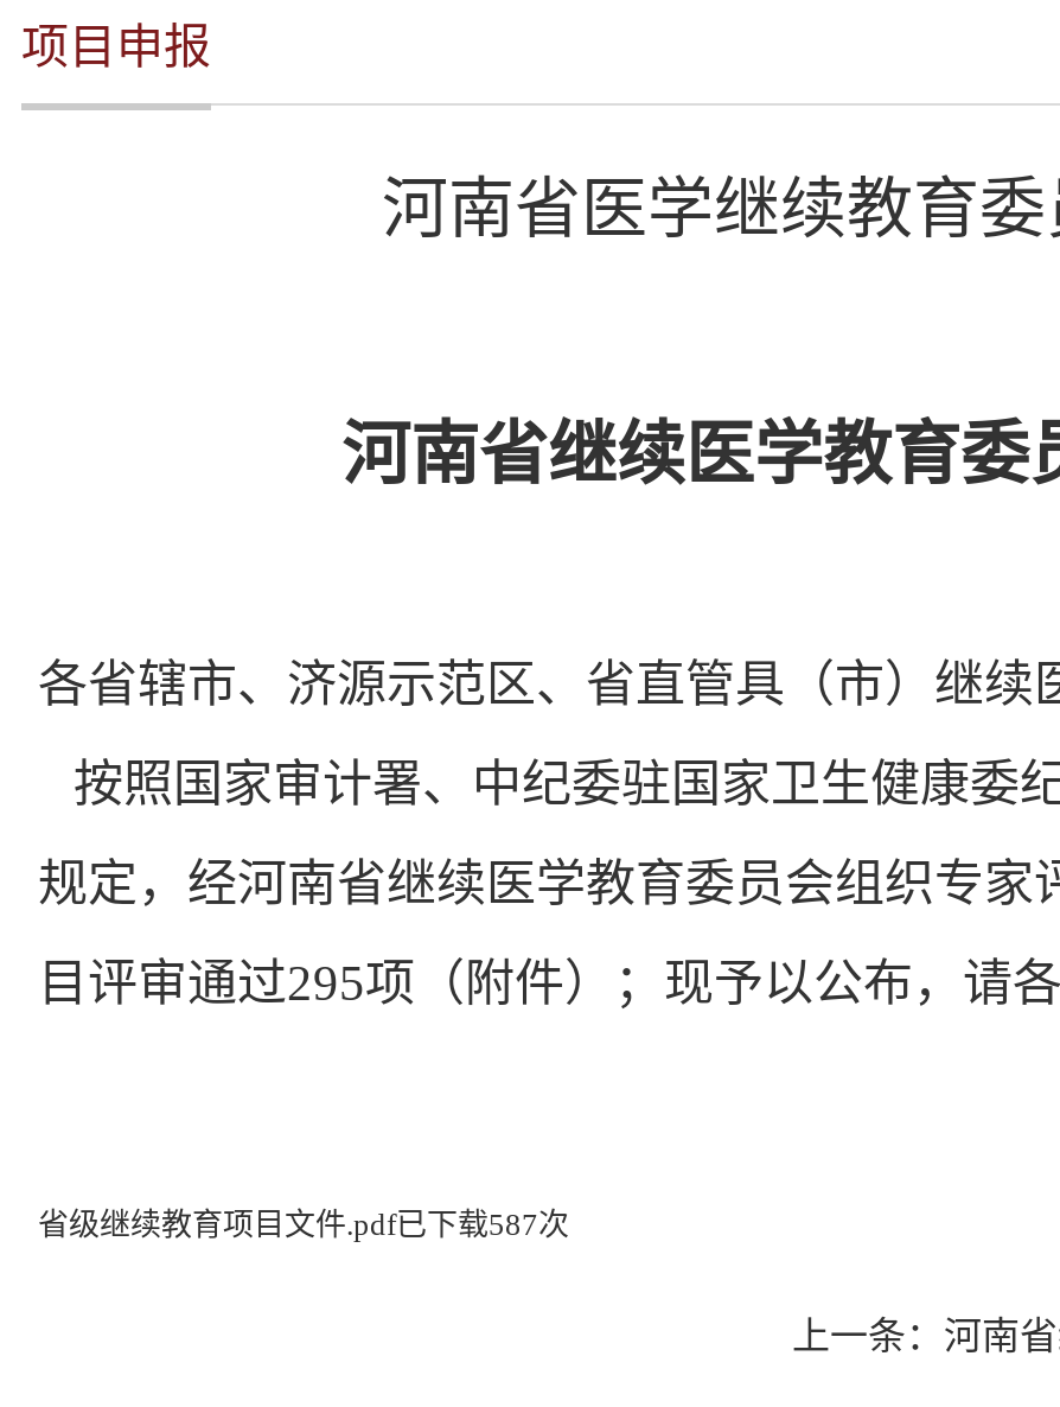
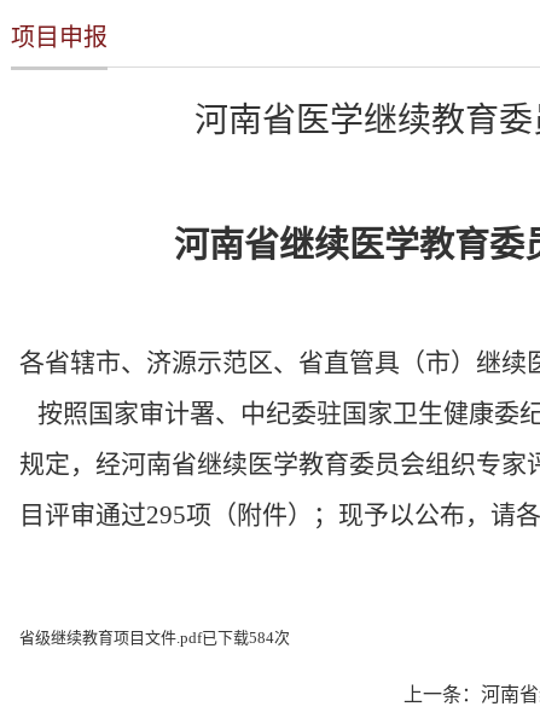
[38,1207,569,1242] 省级继续教育项目文件.pdf已下载587次 -> [19,629,290,647] 省级继续教育项目文件.pdf已下载584次

